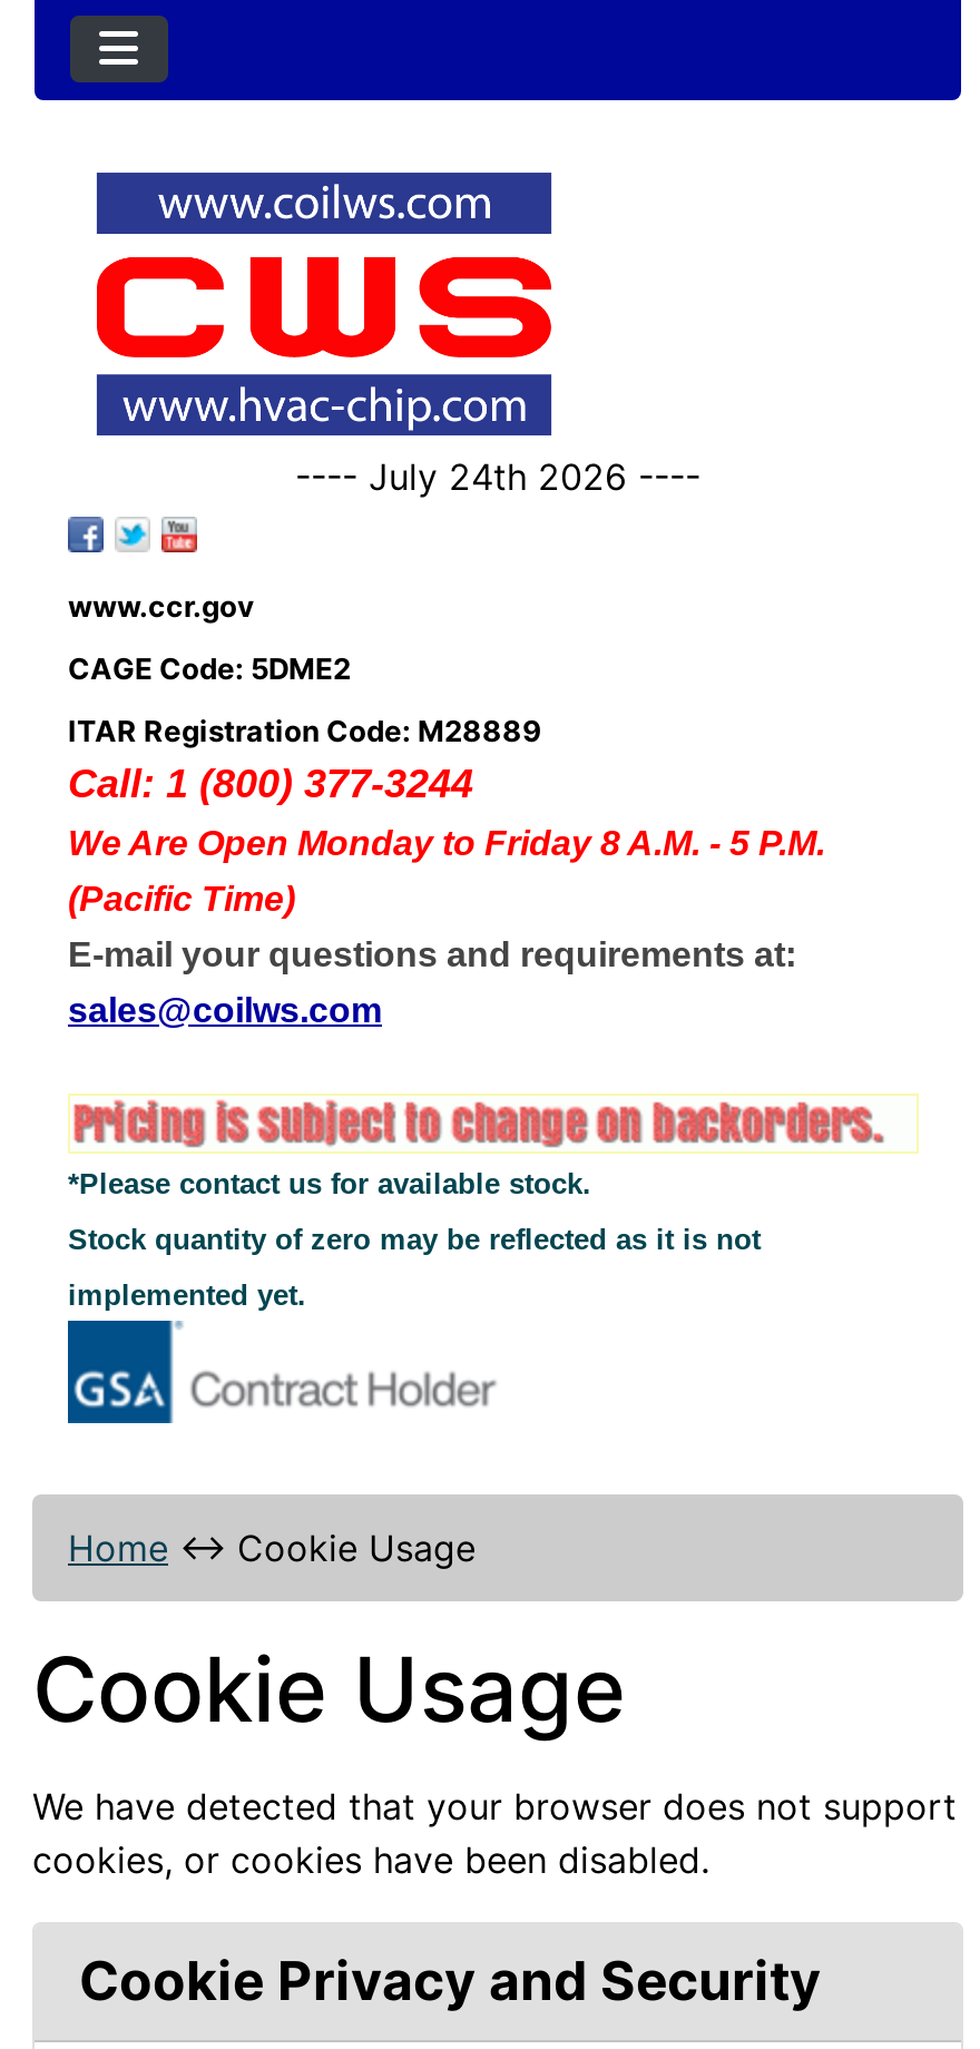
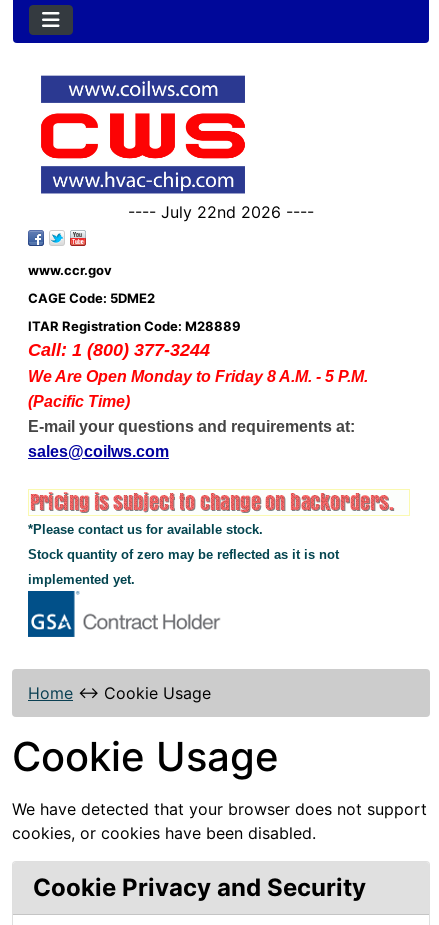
[295,455,700,500] ---- July 24th 2026 ---- -> [128,202,314,222] ---- July 22nd 2026 ----

